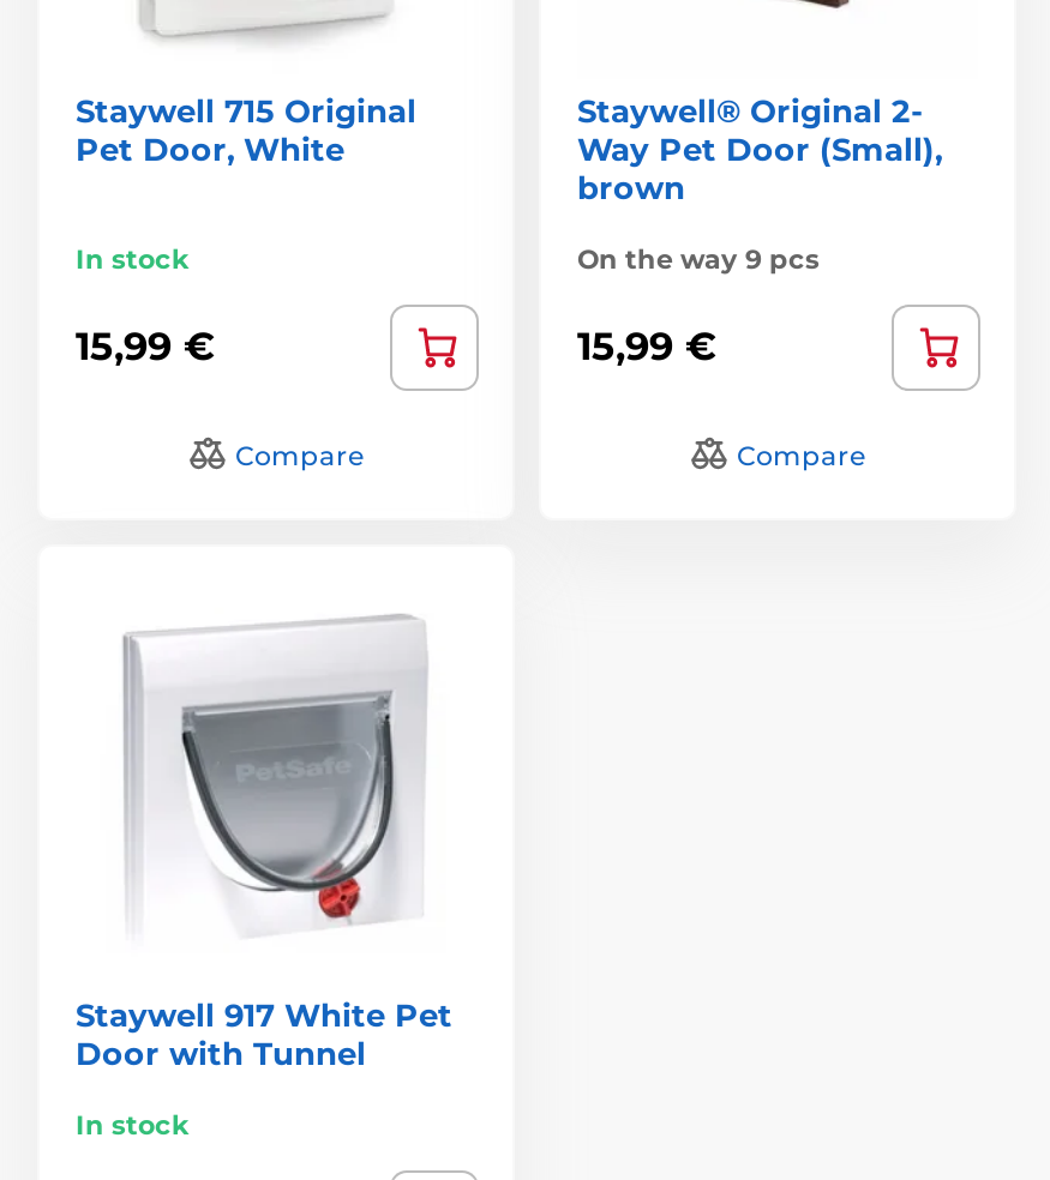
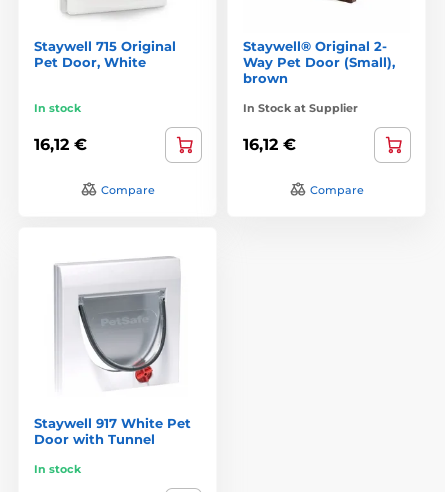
[577,241,820,275] On the way 9 pcs -> [243,100,358,114] In Stock at Supplier
[76,324,215,369] 15,99 € -> [34,135,87,154] 16,12 €
[577,324,716,369] 15,99 € -> [243,135,296,154] 16,12 €

